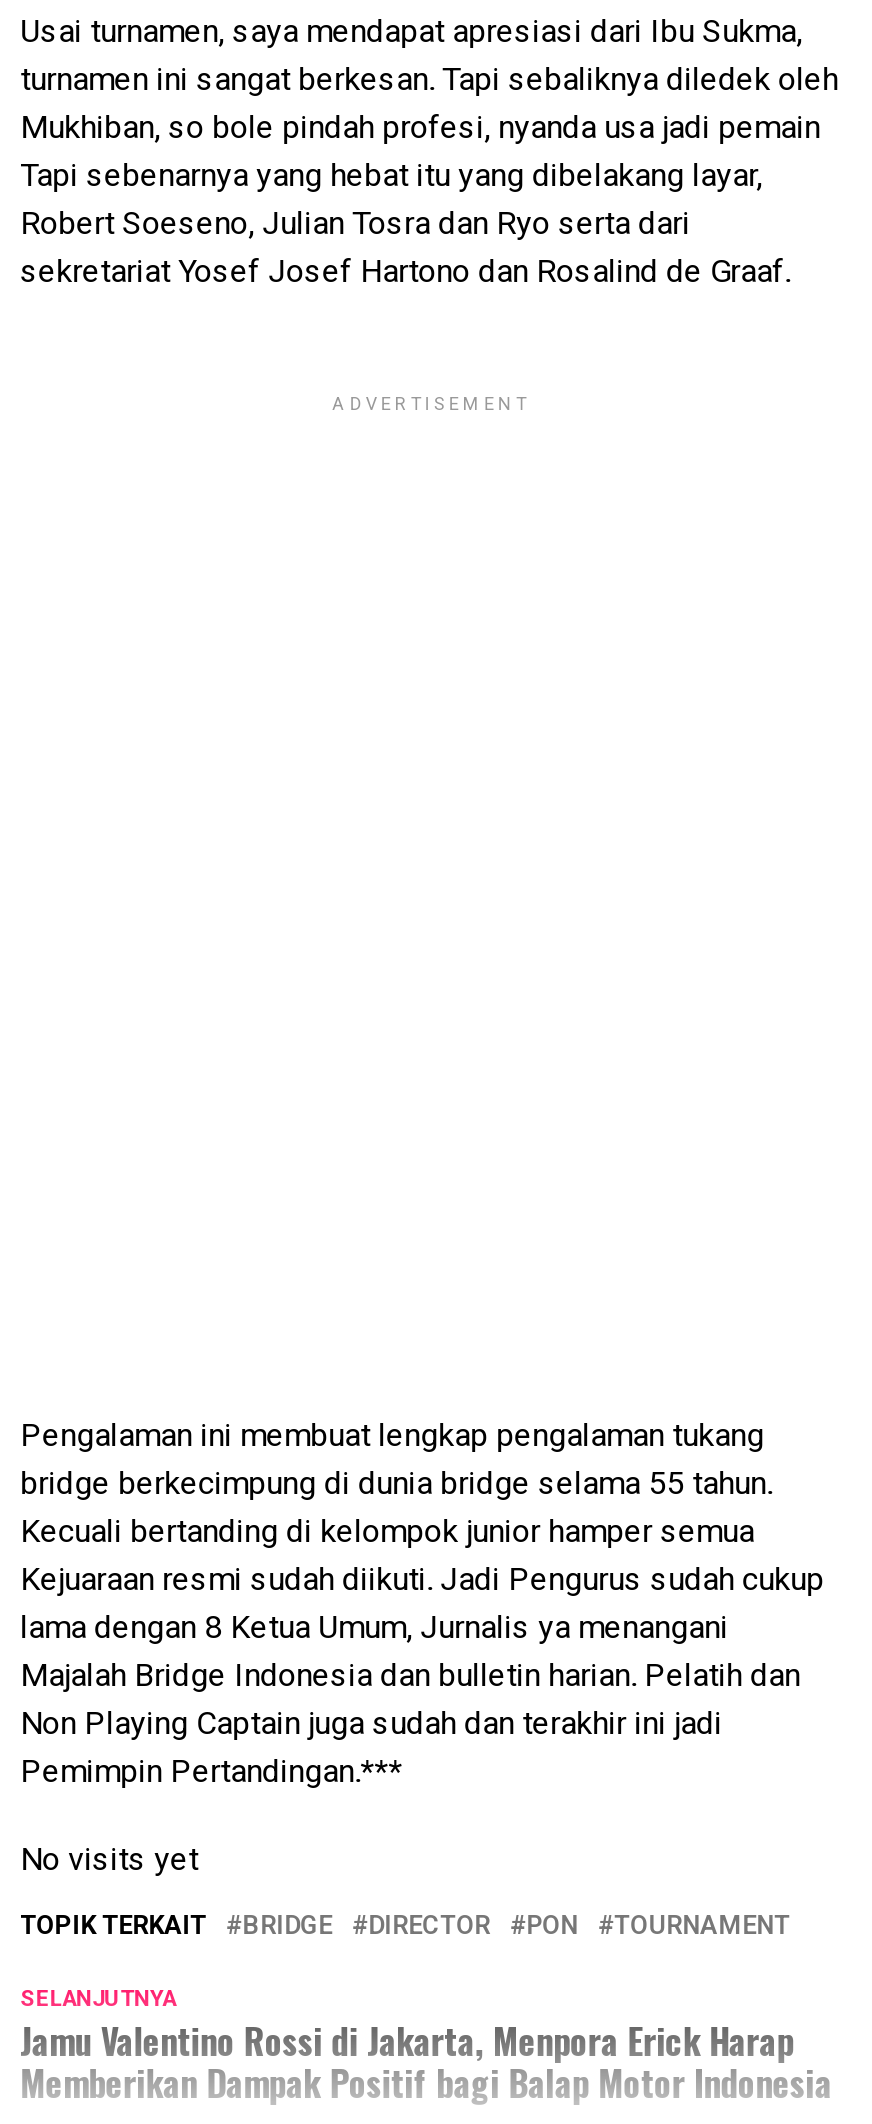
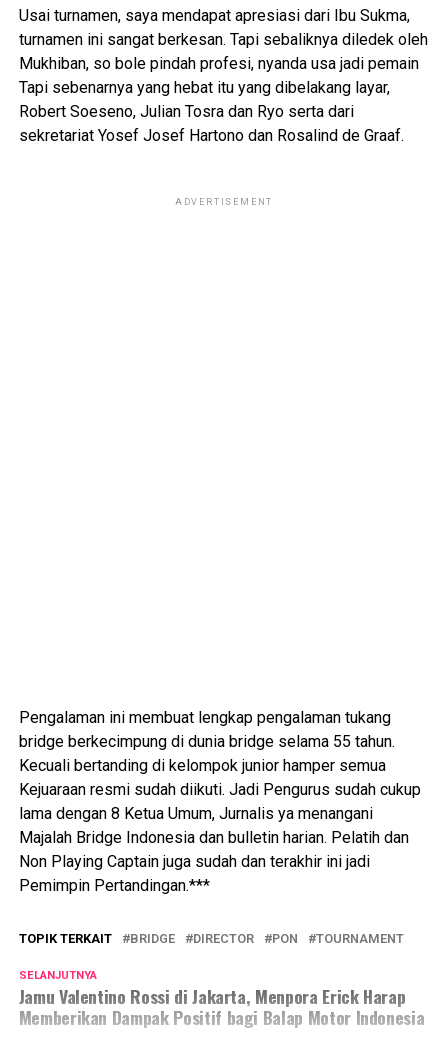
[20,1840,198,1878] No visits yet -> none

